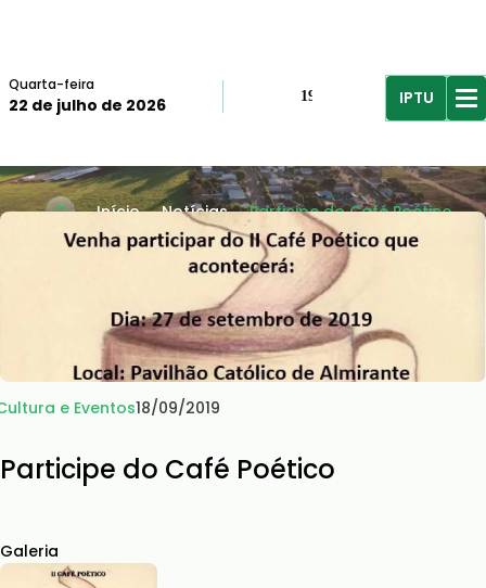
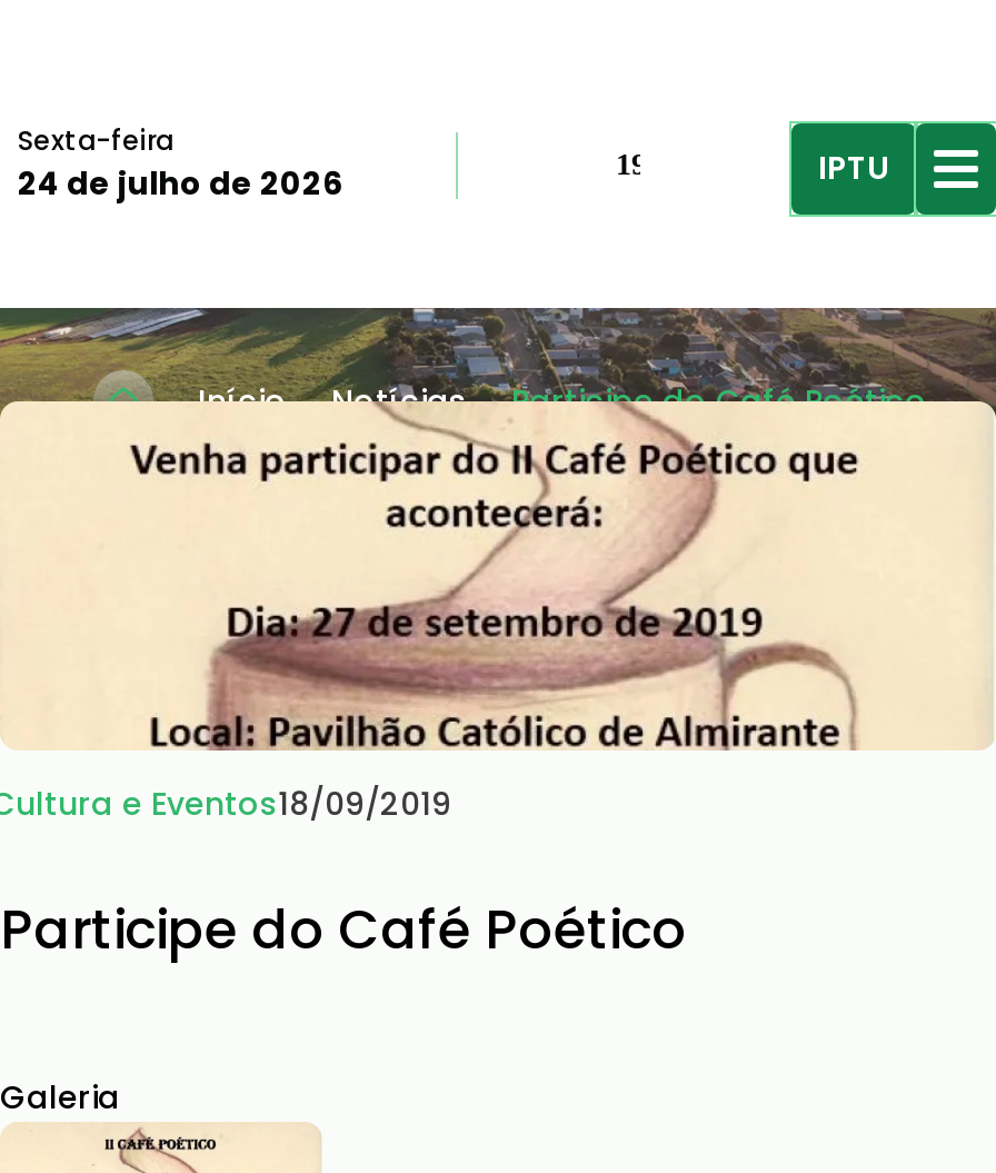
[9,75,166,116] Quarta-feira | 22 de julho de 2026 -> [18,121,342,206] Sexta-feira | 24 de julho de 2026

